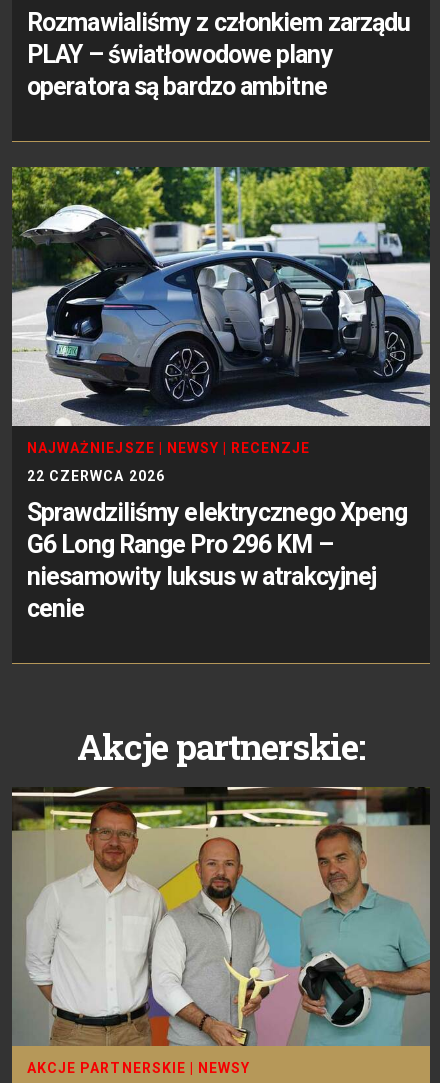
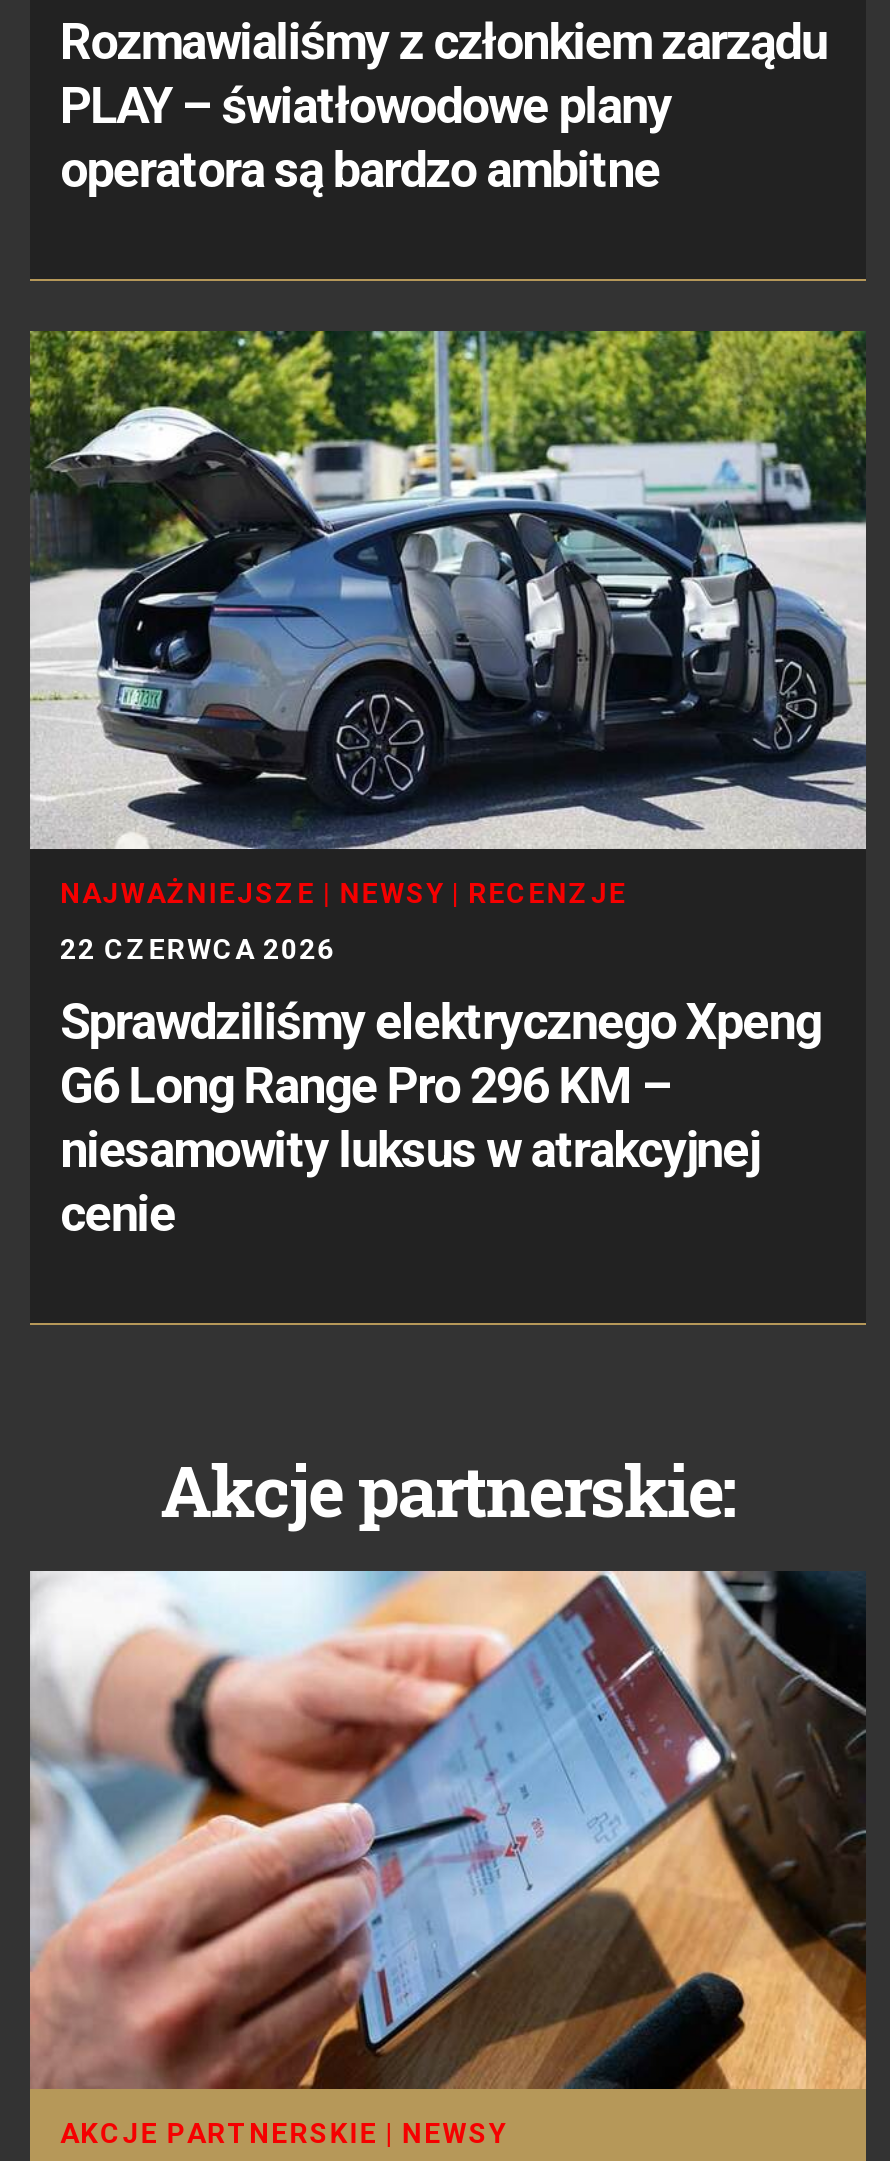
[12,786,431,1046] [image] -> [28,1569,866,2091] [image]

